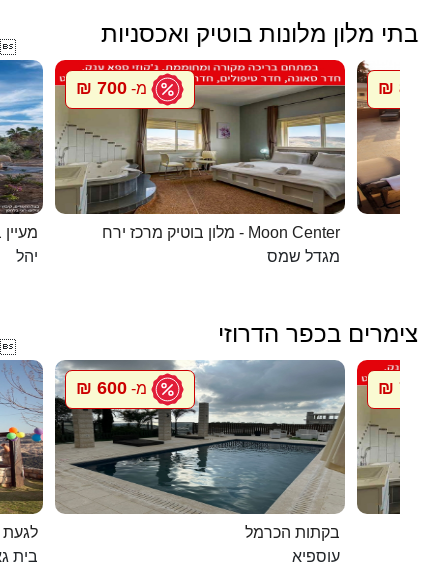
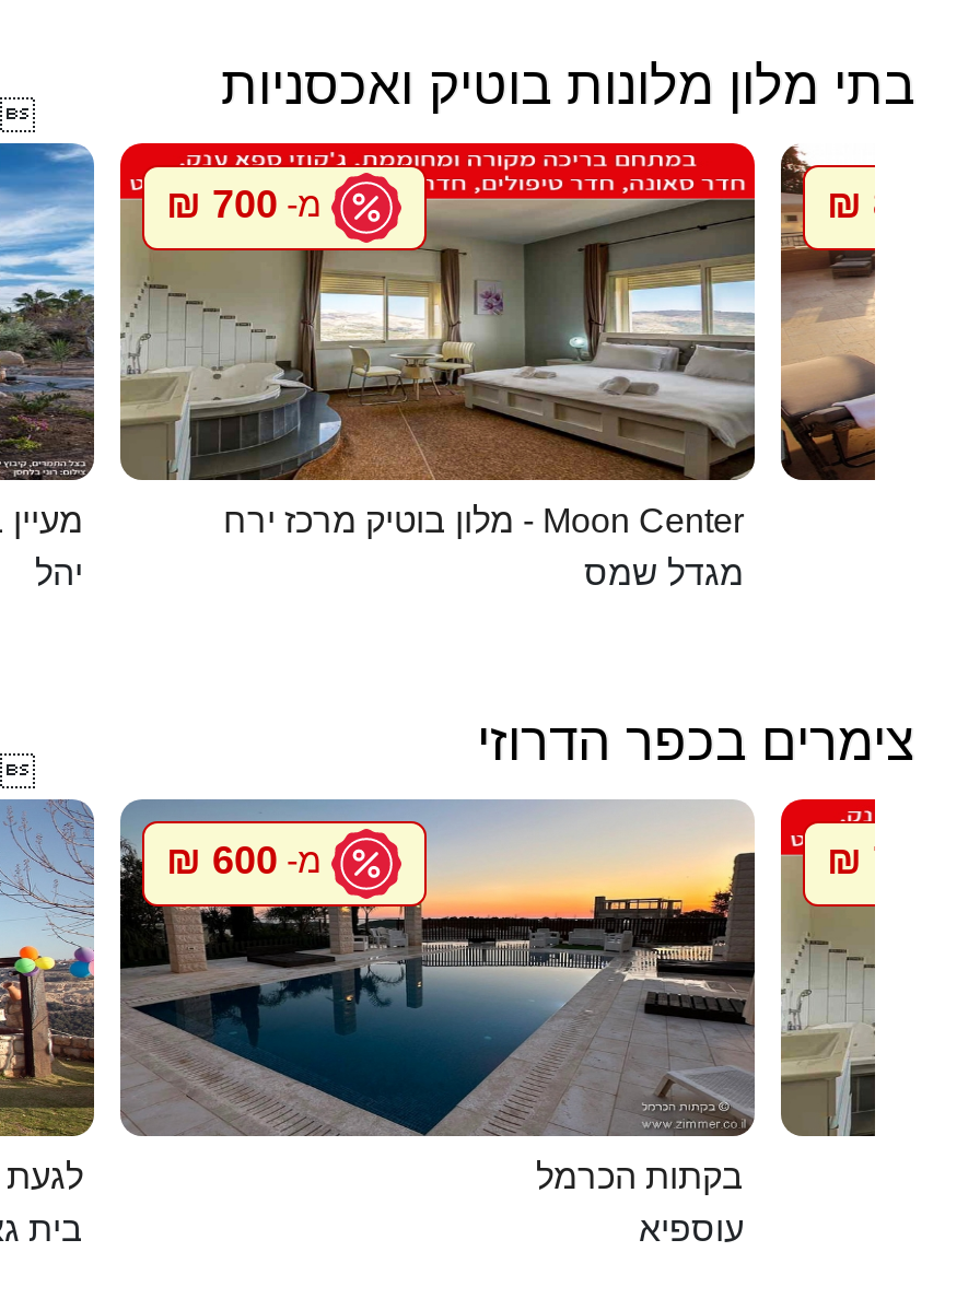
[55,360,346,514] [image] -> [120,797,757,1136] [image]

